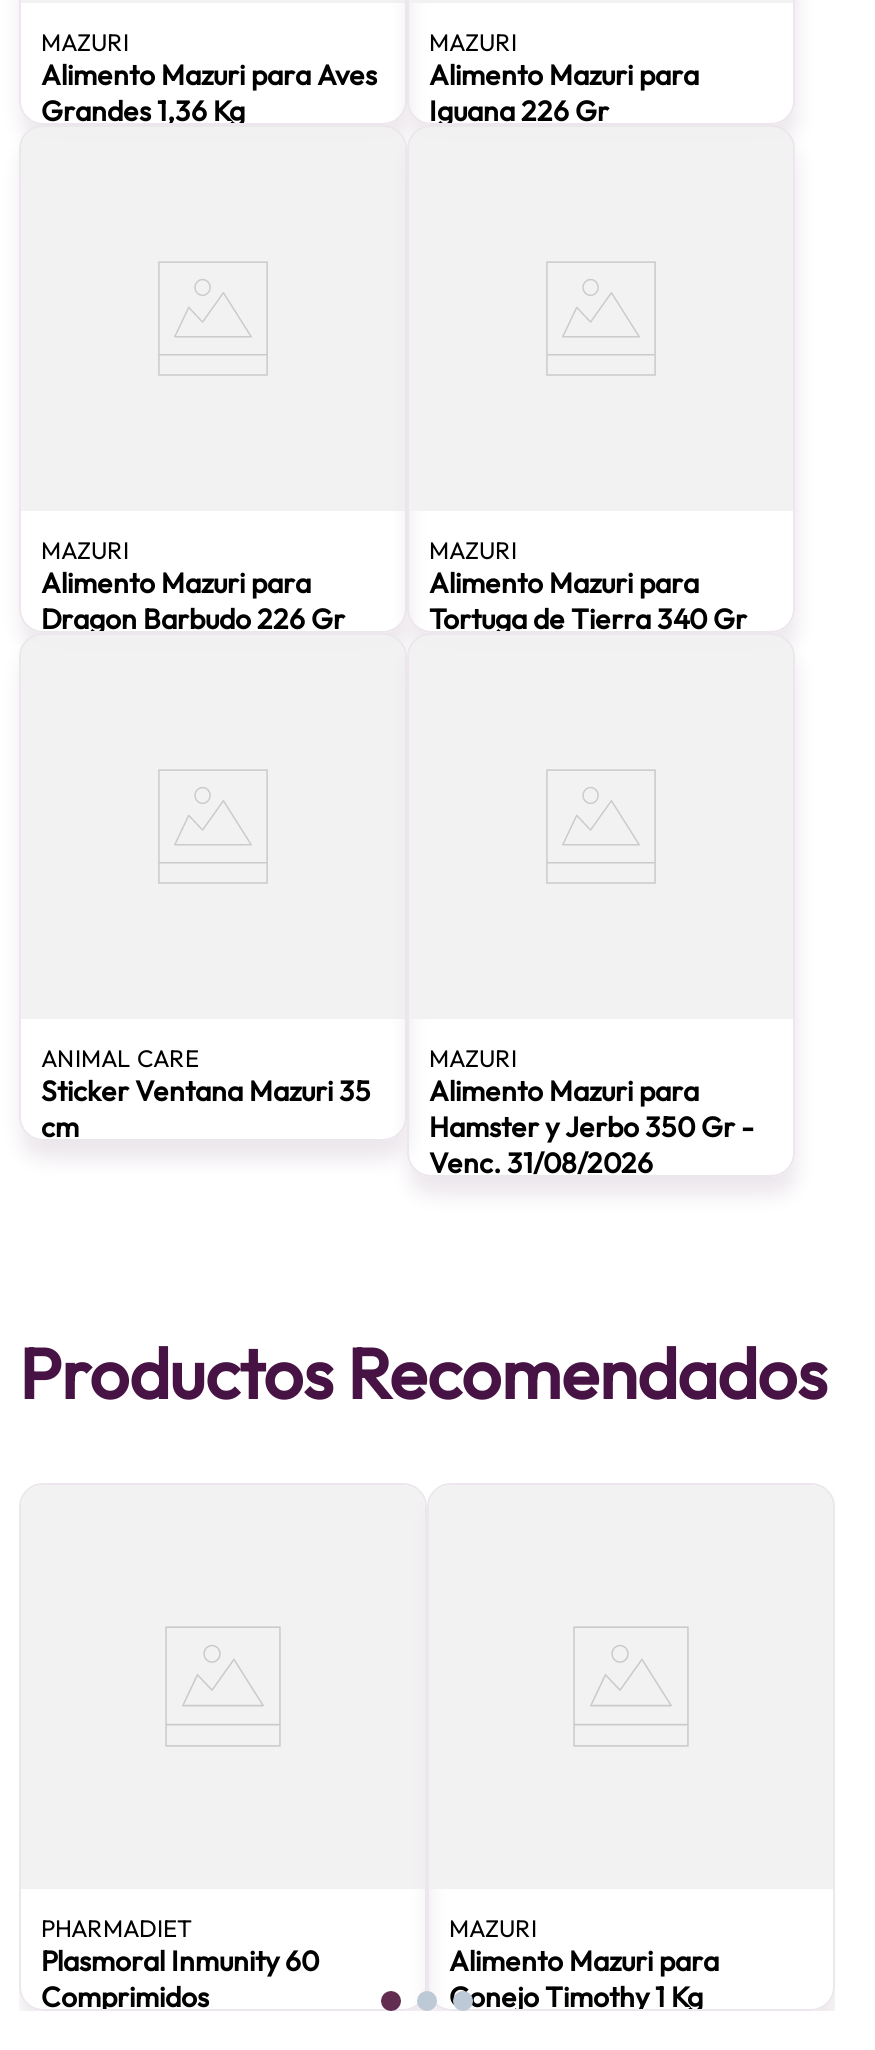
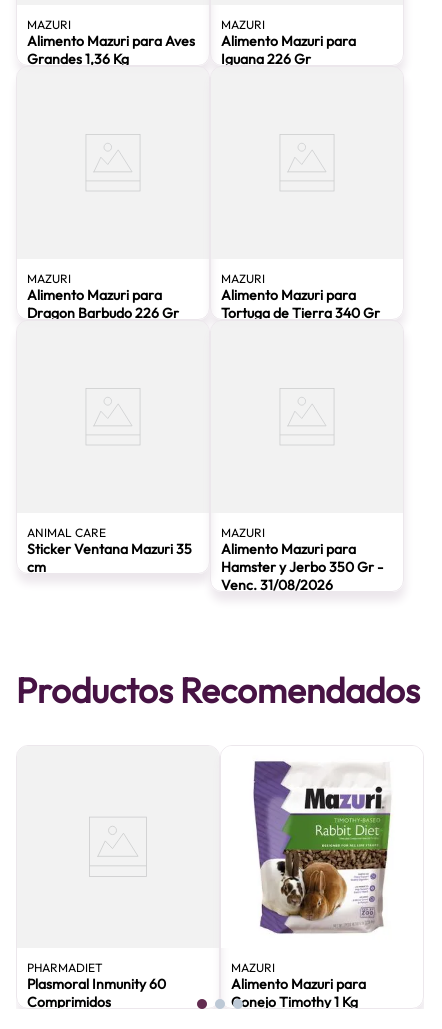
none -> [253,760,391,934] [image]

